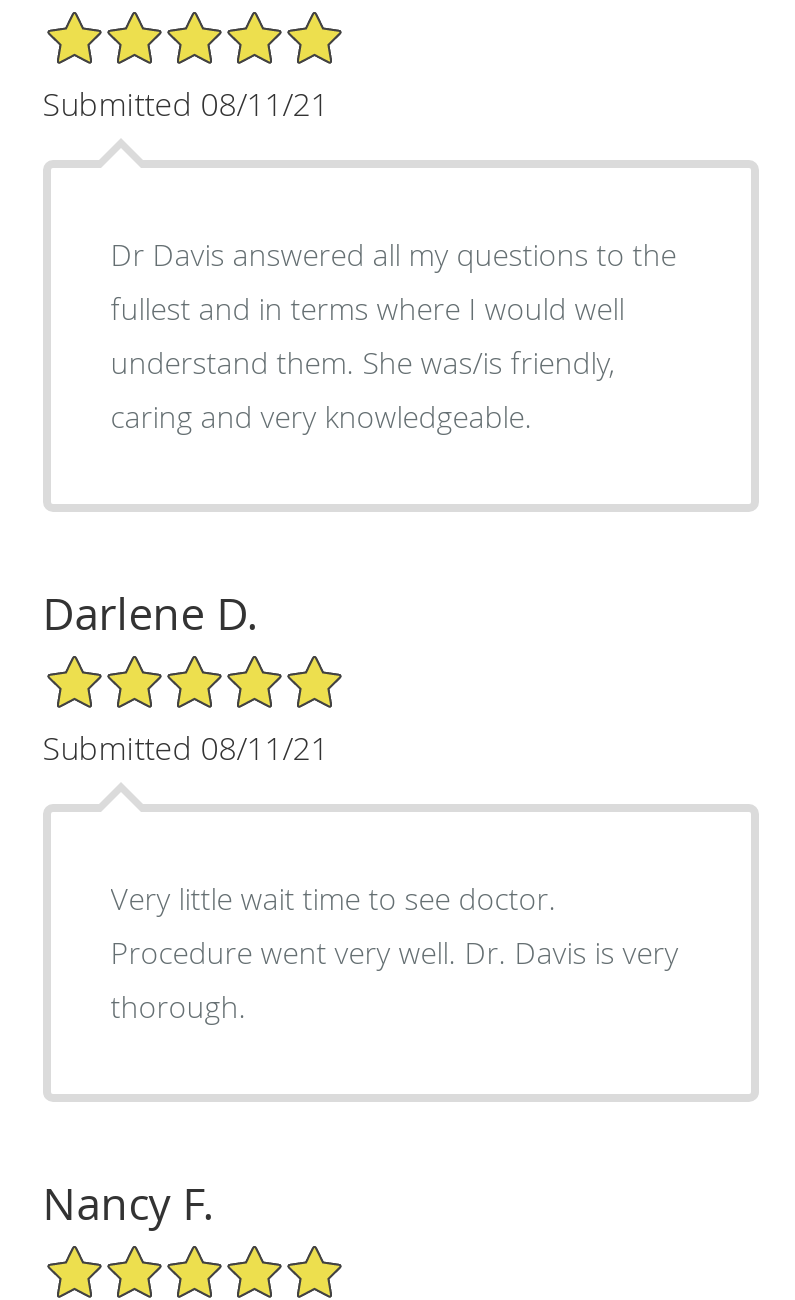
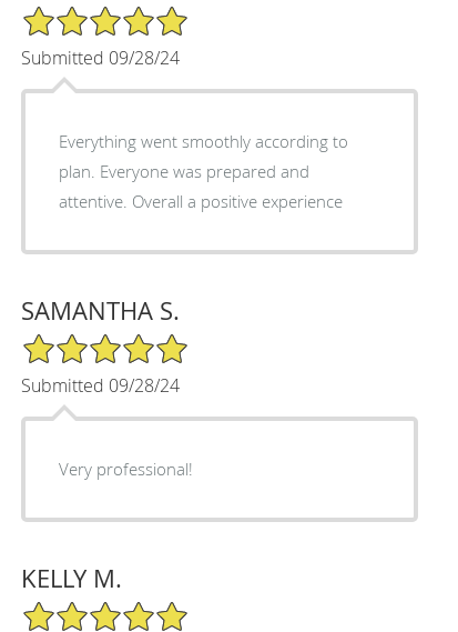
[43,83,329,127] Submitted 08/11/21 -> [21,46,179,70] Submitted 09/28/24
[111,235,677,437] Dr Davis answered all my questions to the | fullest and in terms where I would well | understand them. She was/is friendly, | caring and very knowledgeable. -> [59,130,348,213] Everything went smoothly according to | plan. Everyone was prepared and | attentive. Overall a positive experience
[43,585,259,643] Darlene D. -> [21,295,179,327] SAMANTHA S.
[43,727,329,771] Submitted 08/11/21 -> [21,374,179,398] Submitted 09/28/24
[111,879,679,1027] Very little wait time to see doctor. | Procedure went very well. Dr. Davis is very | thorough. -> [59,458,193,480] Very professional!
[43,1175,215,1233] Nancy F. -> [21,562,122,595] KELLY M.

